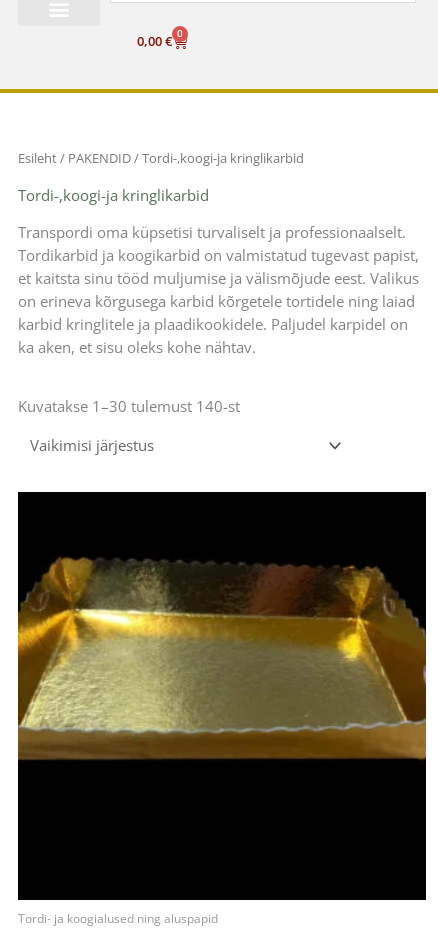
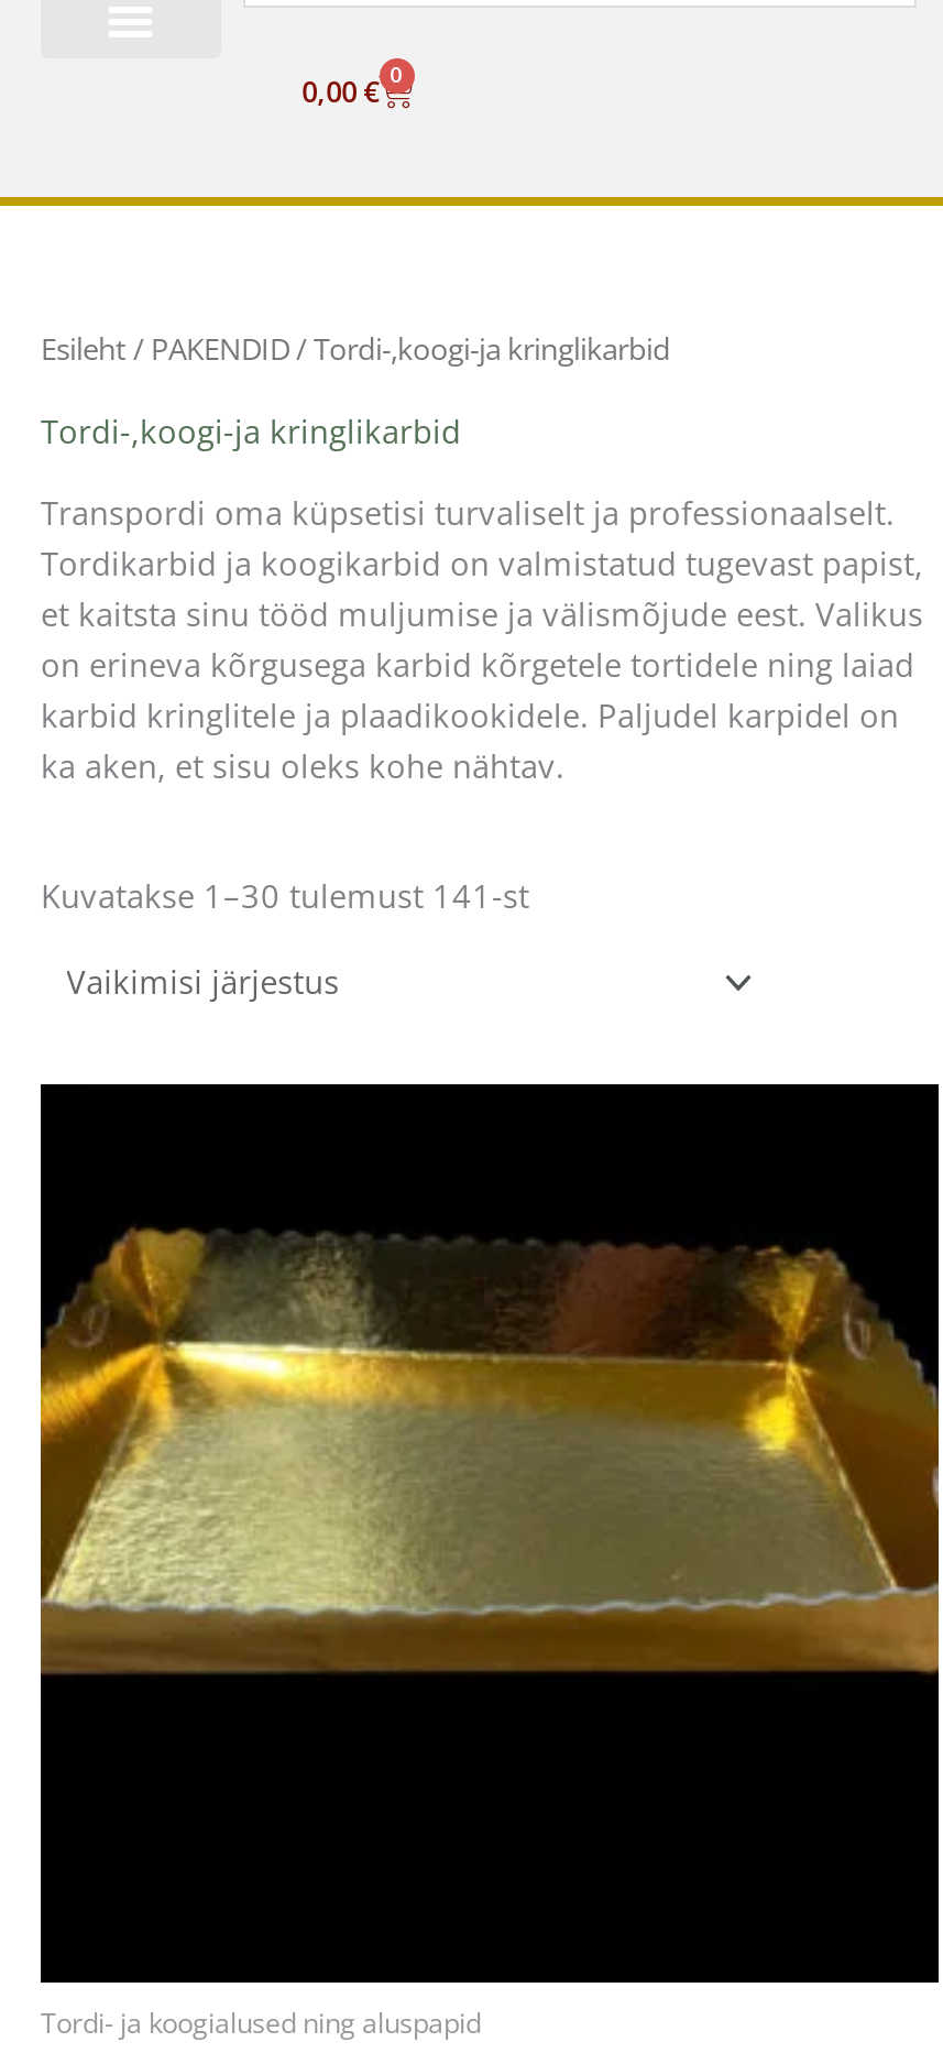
[18,396,240,416] Kuvatakse 1–30 tulemust 140-st -> [41,874,529,918] Kuvatakse 1–30 tulemust 141-st

